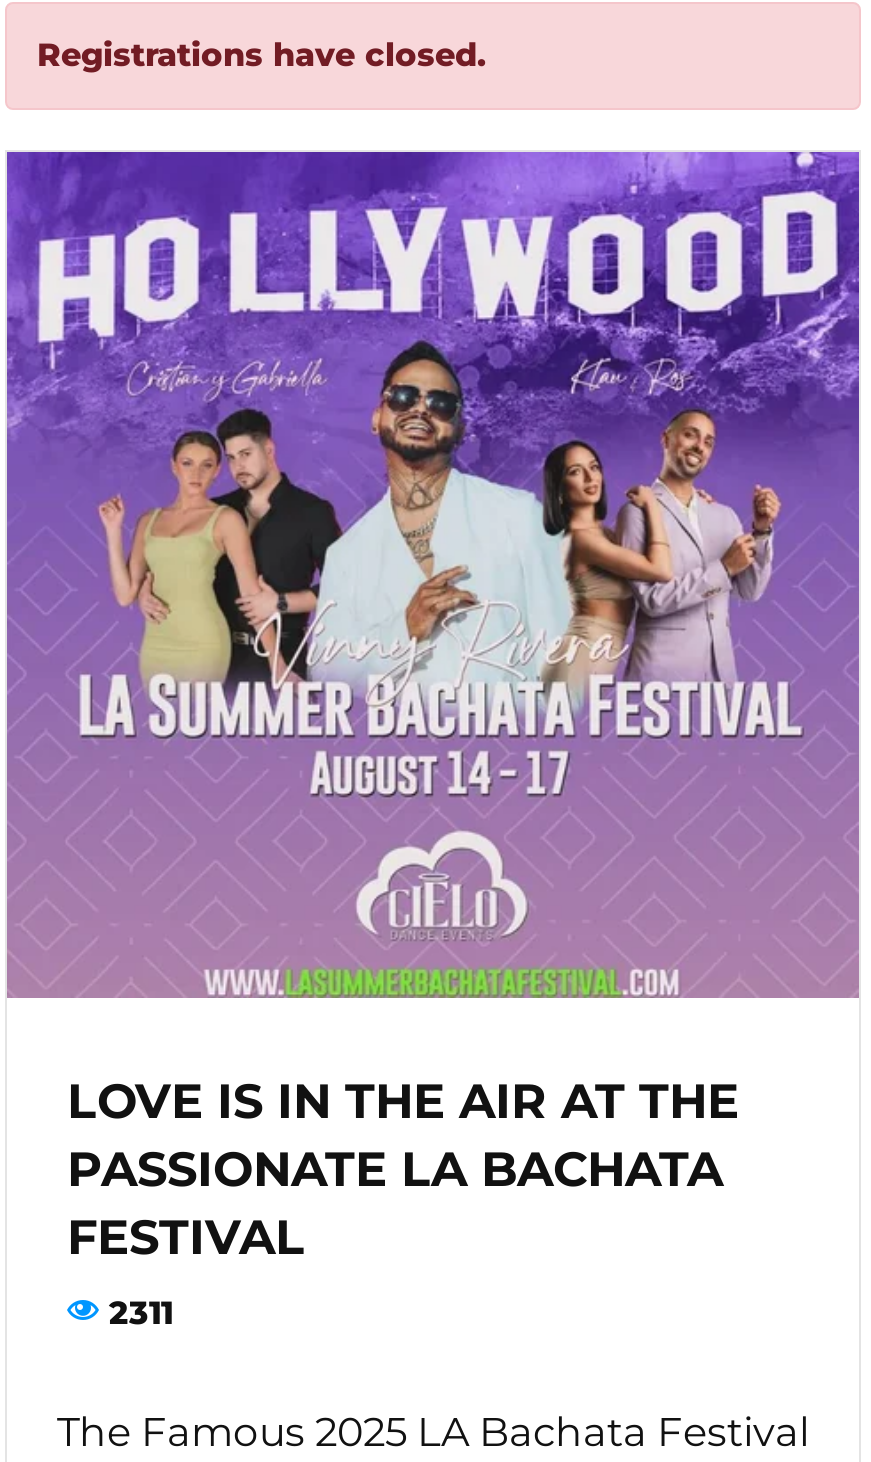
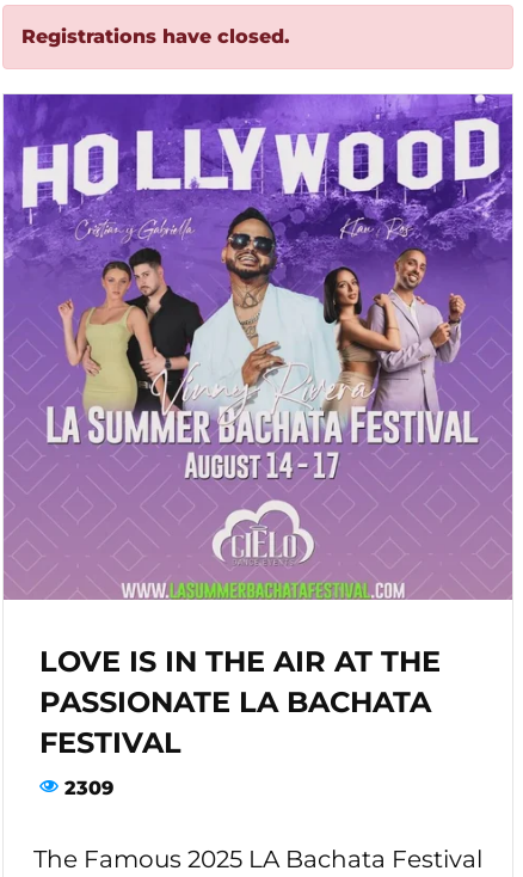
[99,1294,173,1332] 2311 -> [59,776,113,799] 2309

